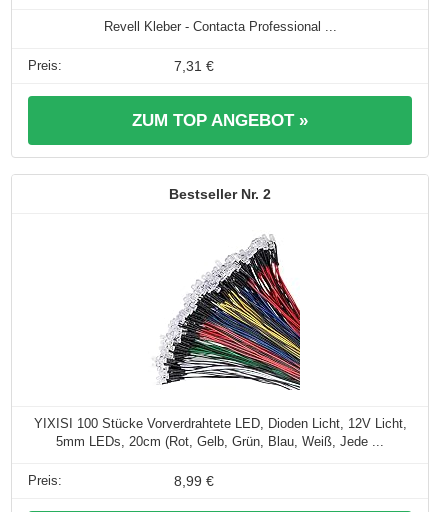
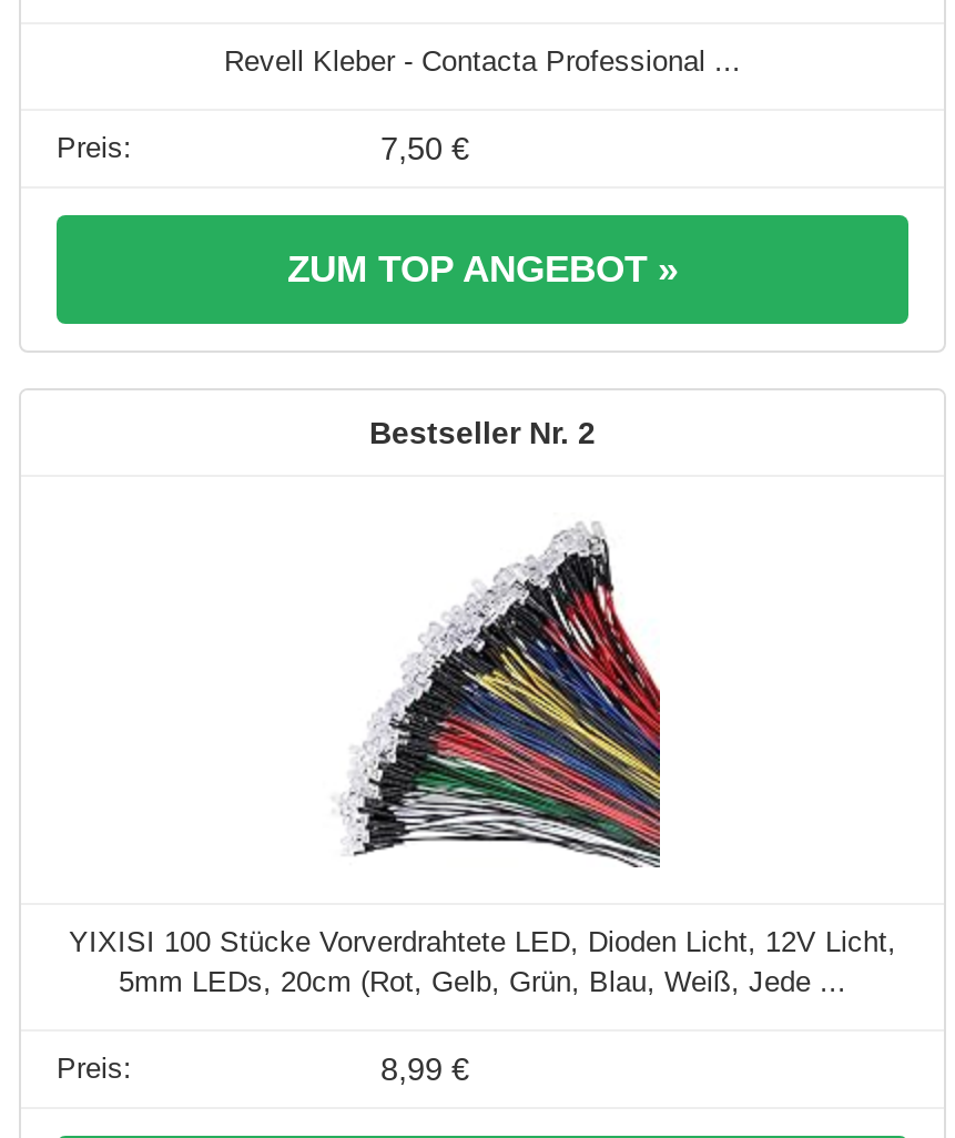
[174,58,214,74] 7,31 € -> [380,132,469,167] 7,50 €

